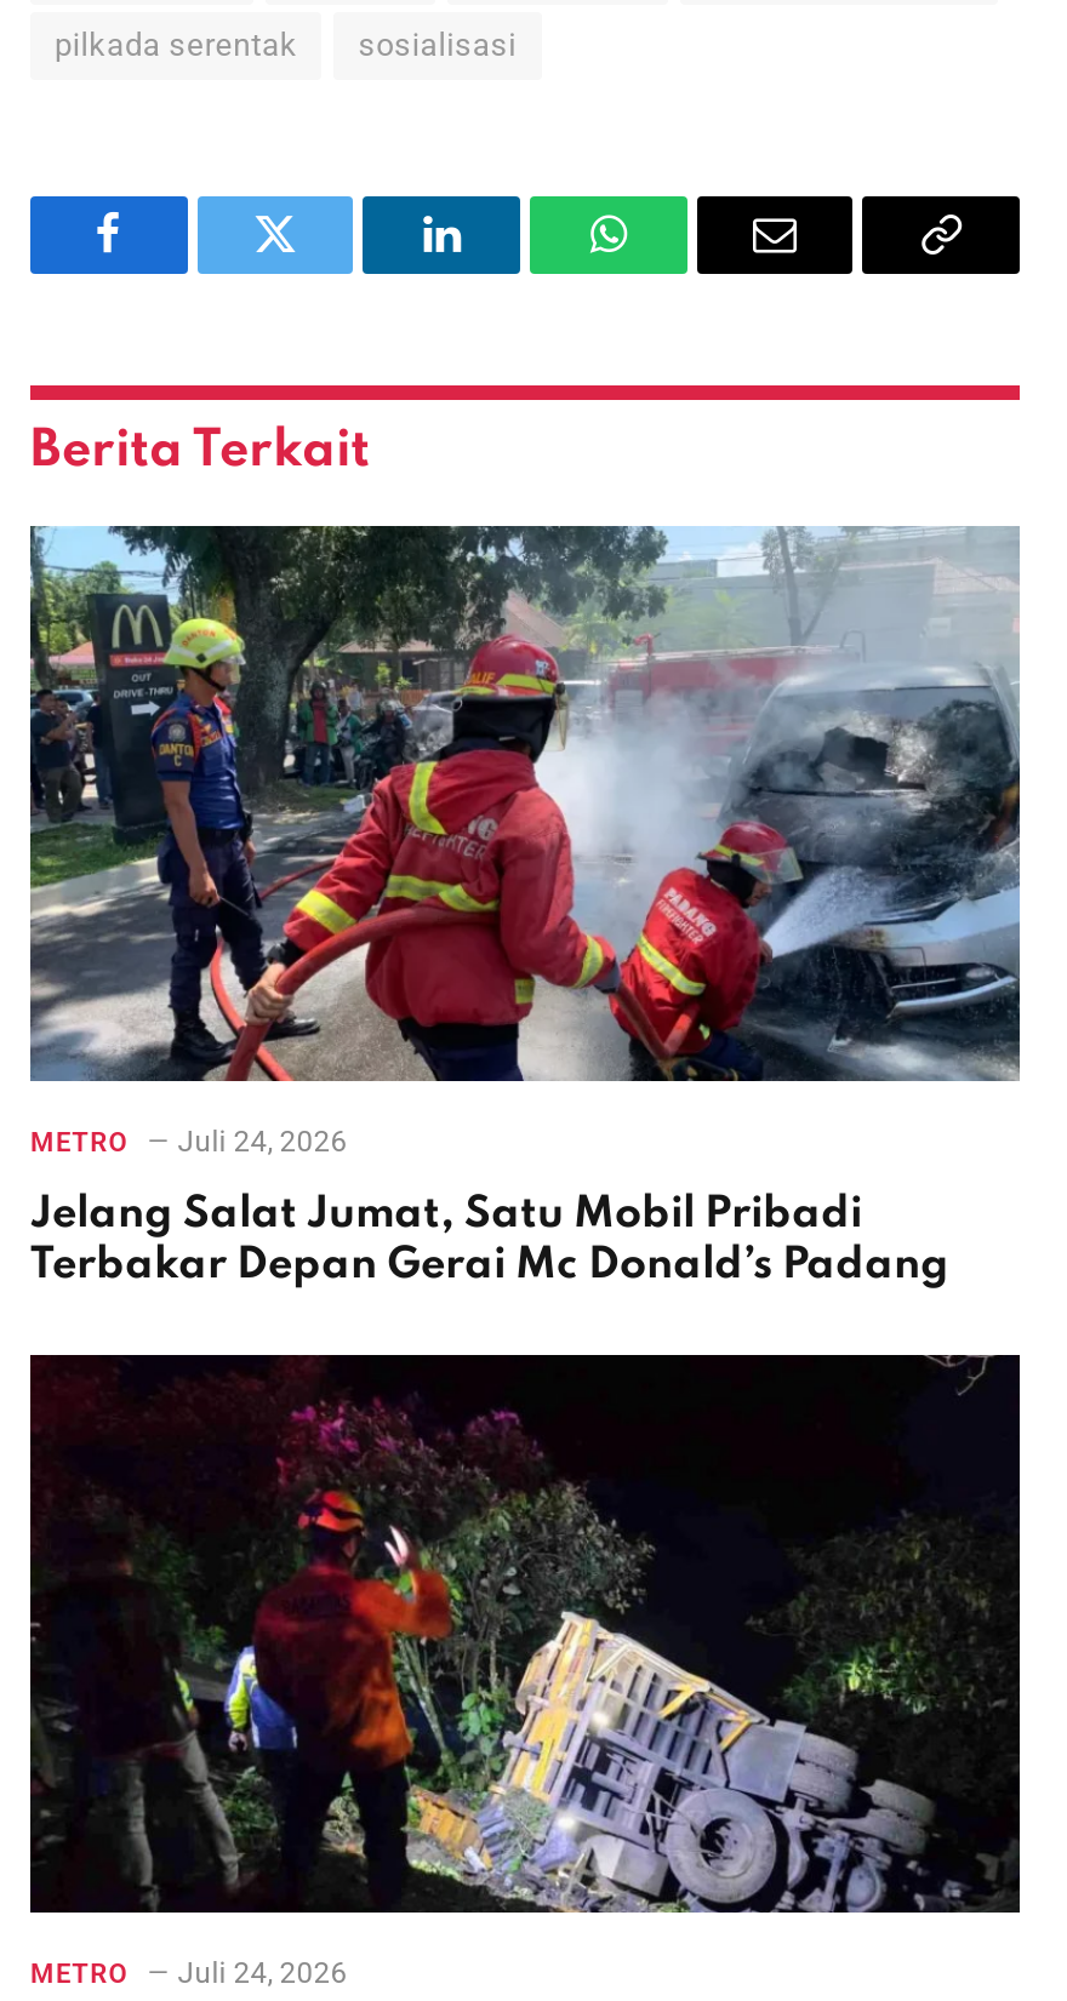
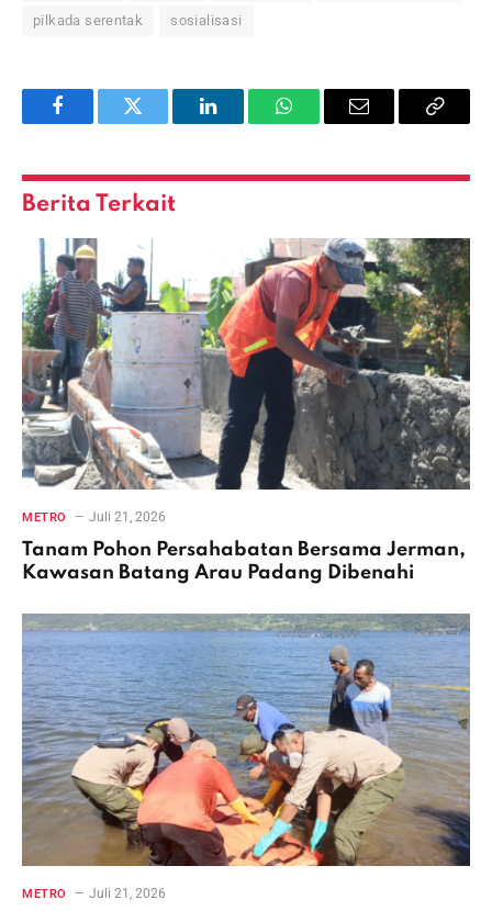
[28,524,1020,1160] [image] | METRO Juli 24, 2026 -> [22,237,471,525] [image] | METRO Juli 21, 2026
[30,1194,949,1288] Jelang Salat Jumat, Satu Mobil Pribadi | Terbakar Depan Gerai Mc Donald’s Padang -> [22,541,466,583] Tanam Pohon Persahabatan Bersama Jerman, | Kawasan Batang Arau Padang Dibenahi
[28,1355,1022,1990] [image] | METRO Juli 24, 2026 -> [21,614,471,901] [image] | METRO Juli 21, 2026

